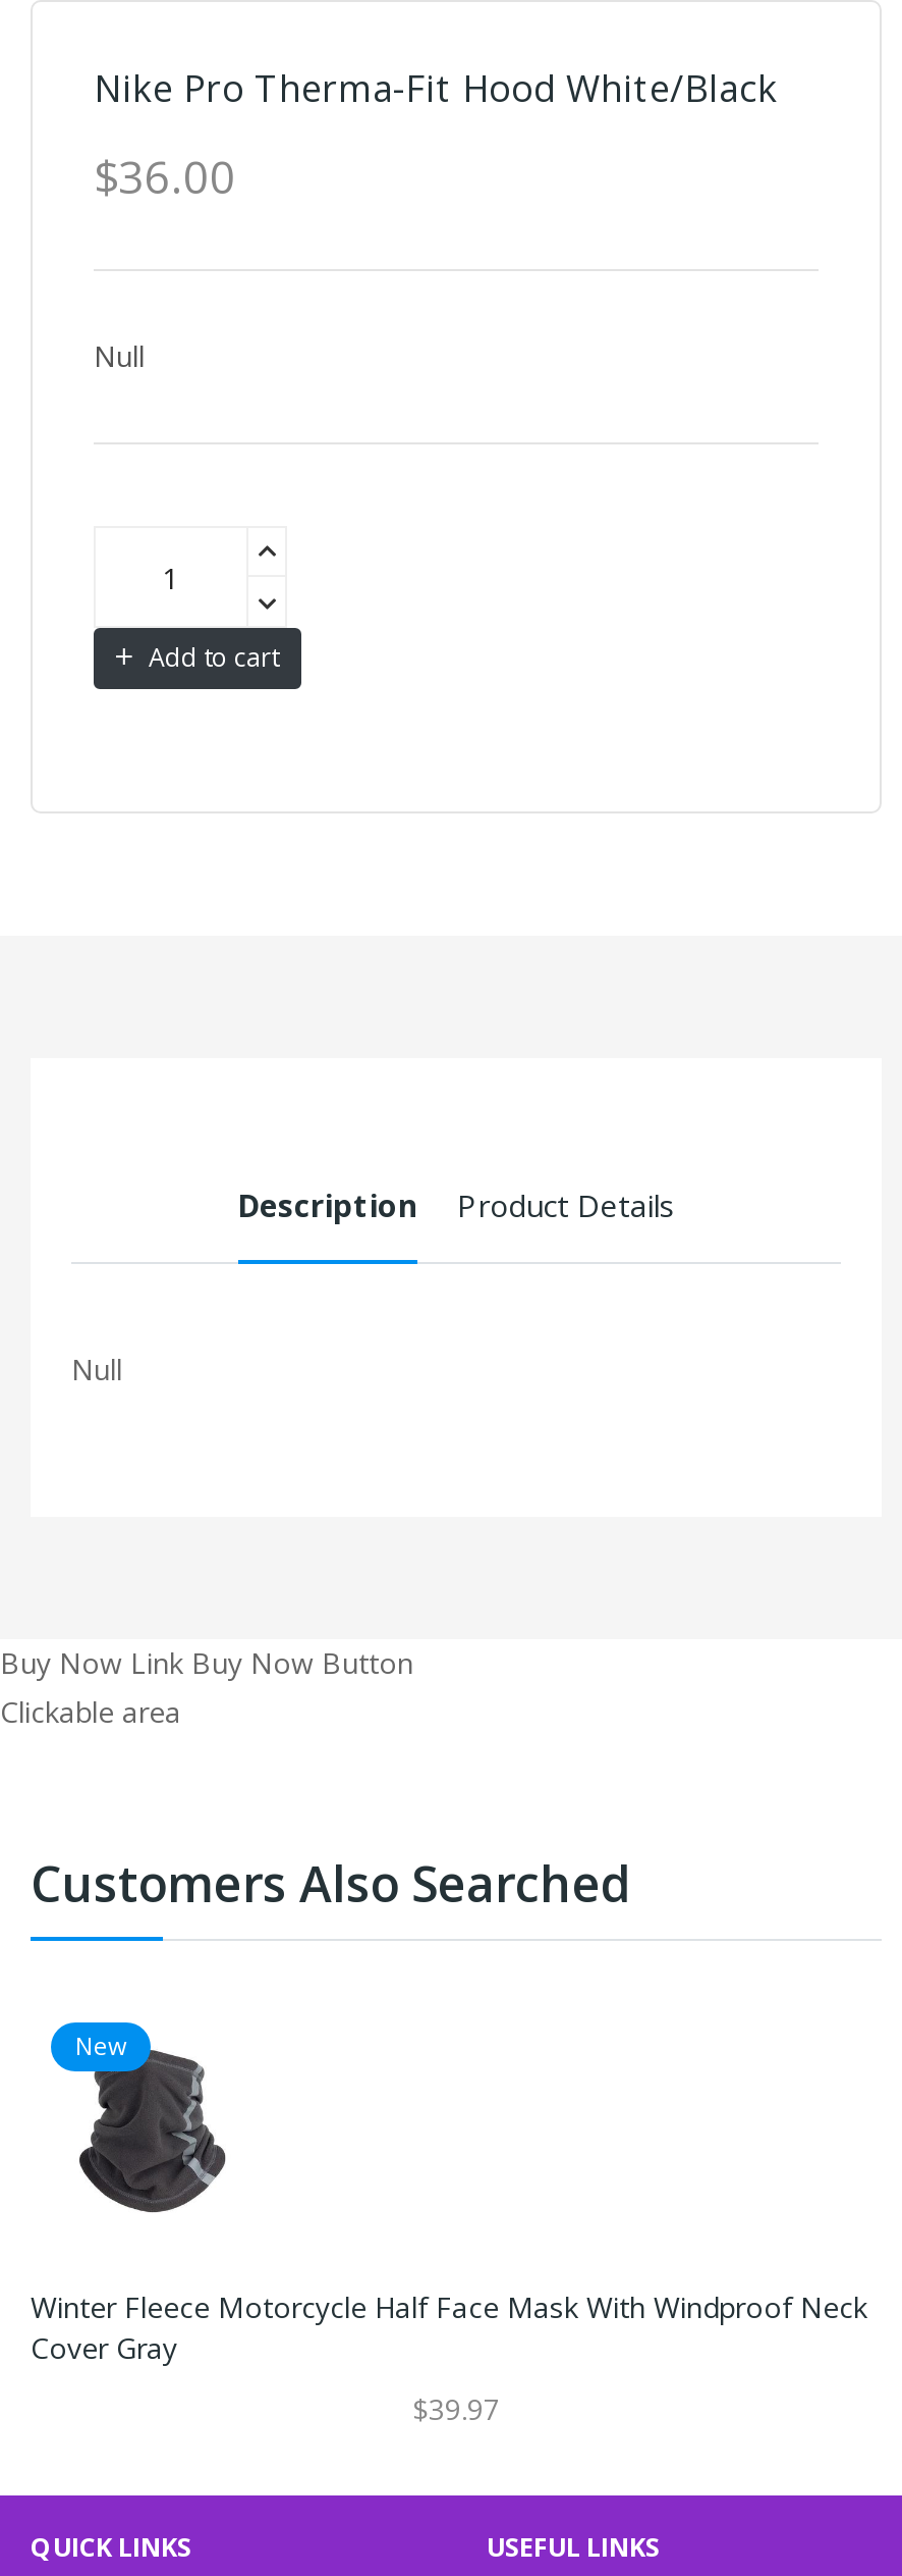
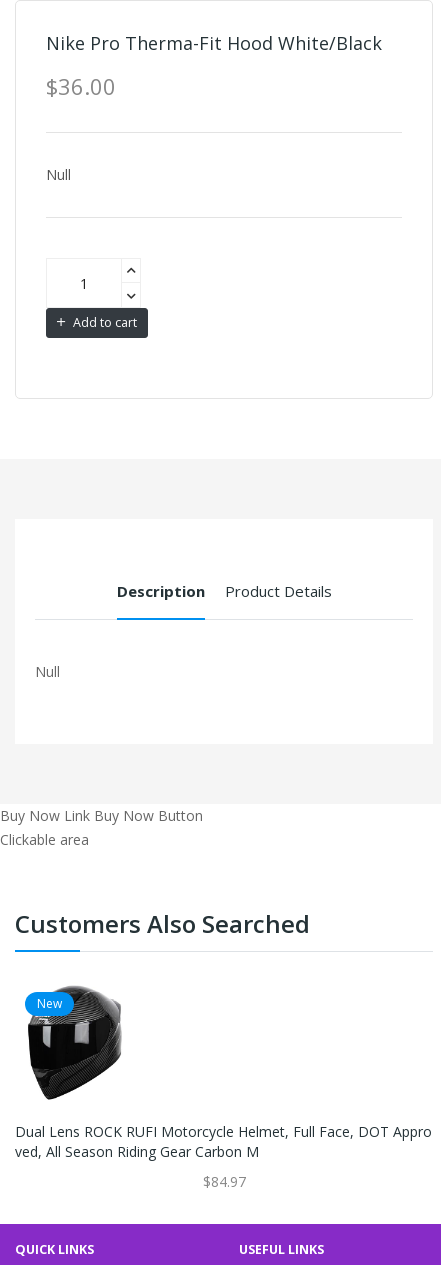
[31,2010,867,2367] [image] | Winter Fleece Motorcycle Half Face Mask With Windproof Neck | Cover Gray -> [15,985,432,1161] [image] | Dual Lens ROCK RUFI Motorcycle Helmet, Full Face, DOT Appro | Ved, All Season Riding Gear Carbon M
[412,2390,500,2428] $39.97 -> [202,1172,245,1191] $84.97

